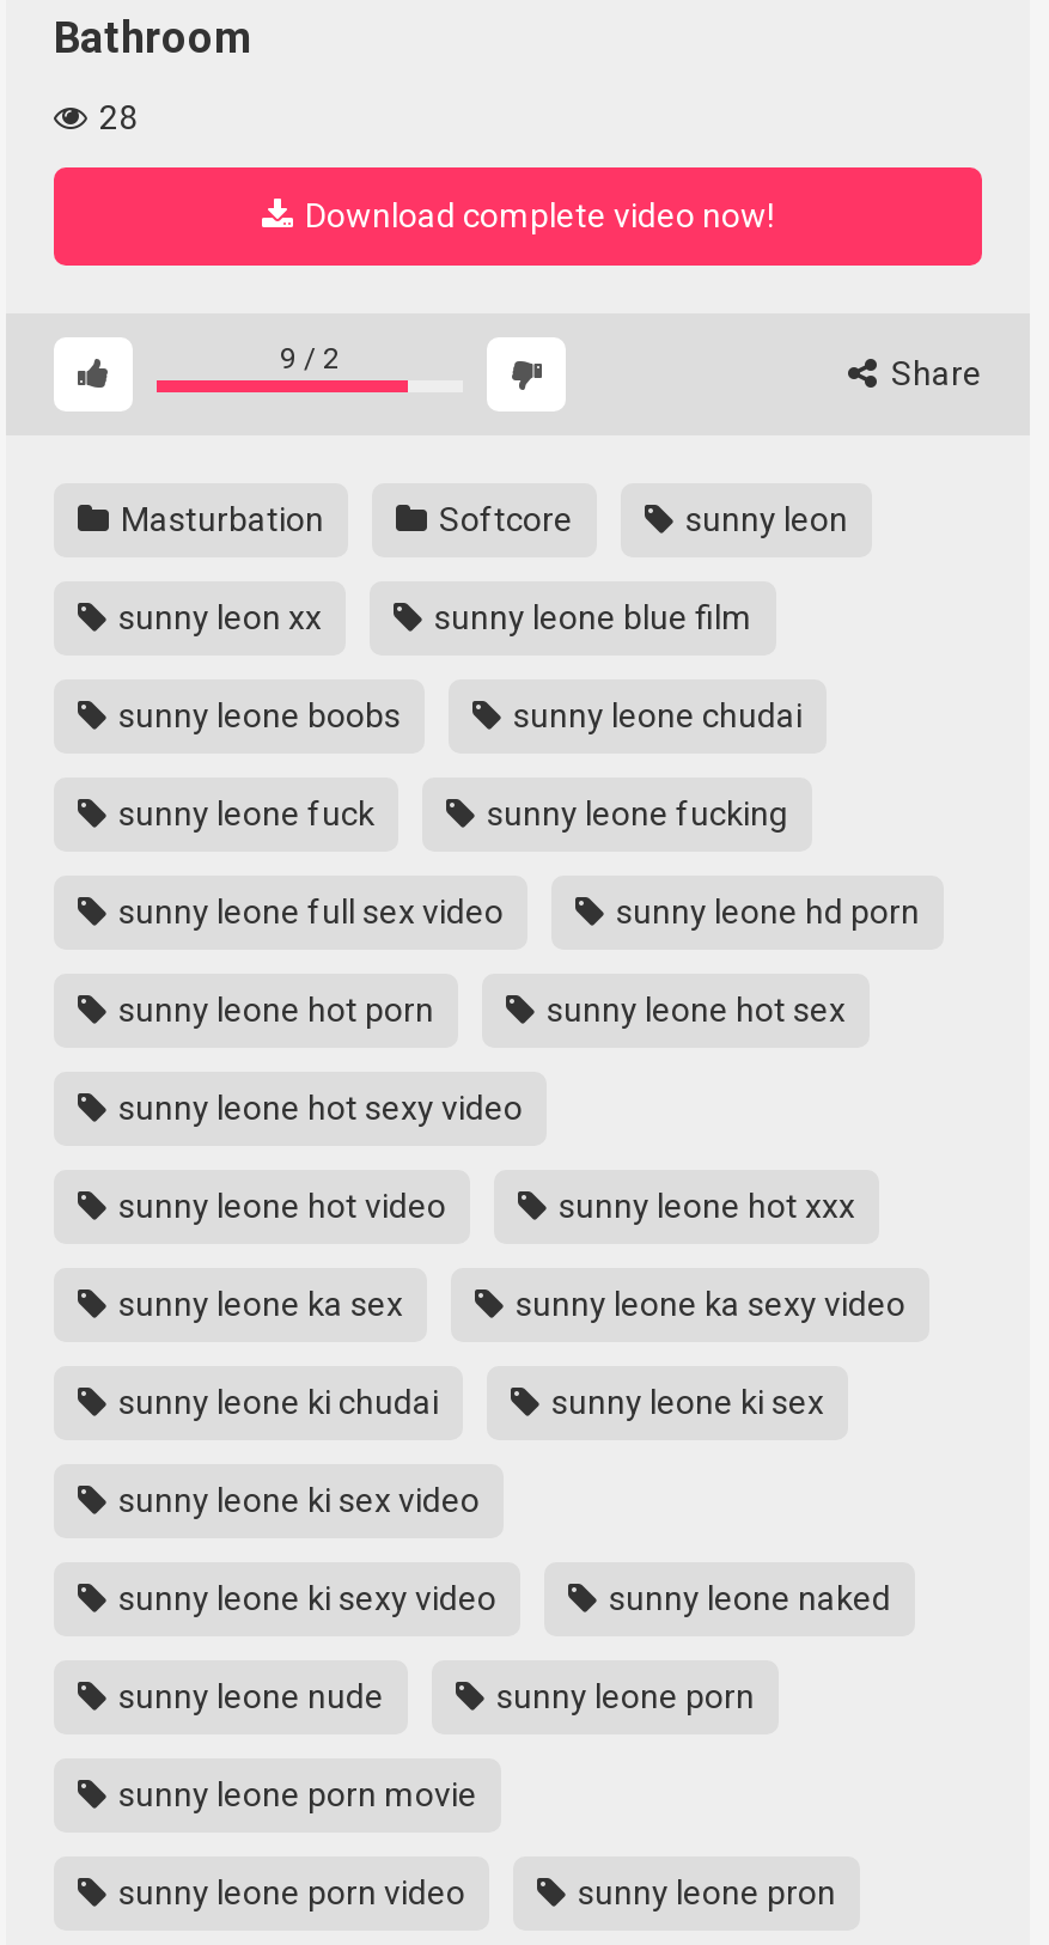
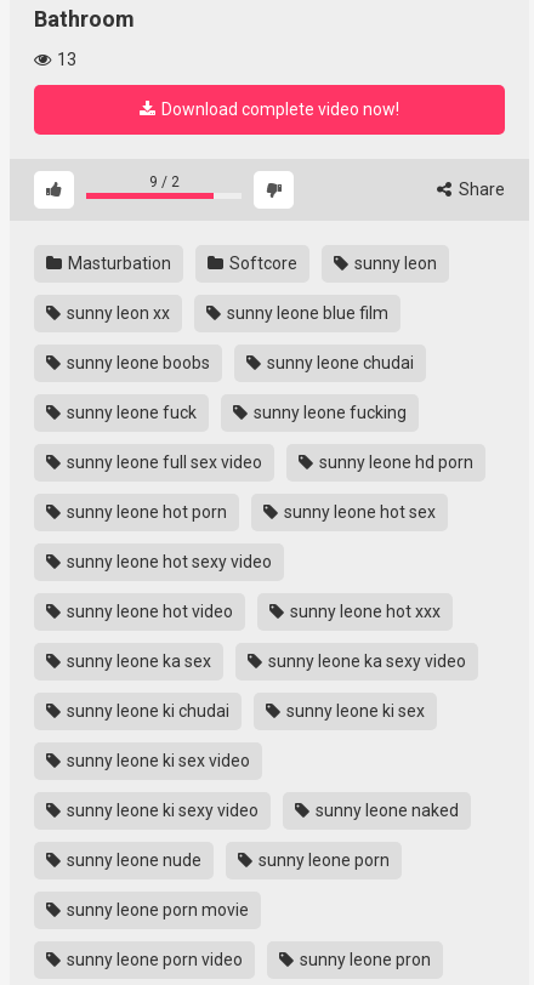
[92,98,138,136] 28 -> [53,50,76,69] 13

